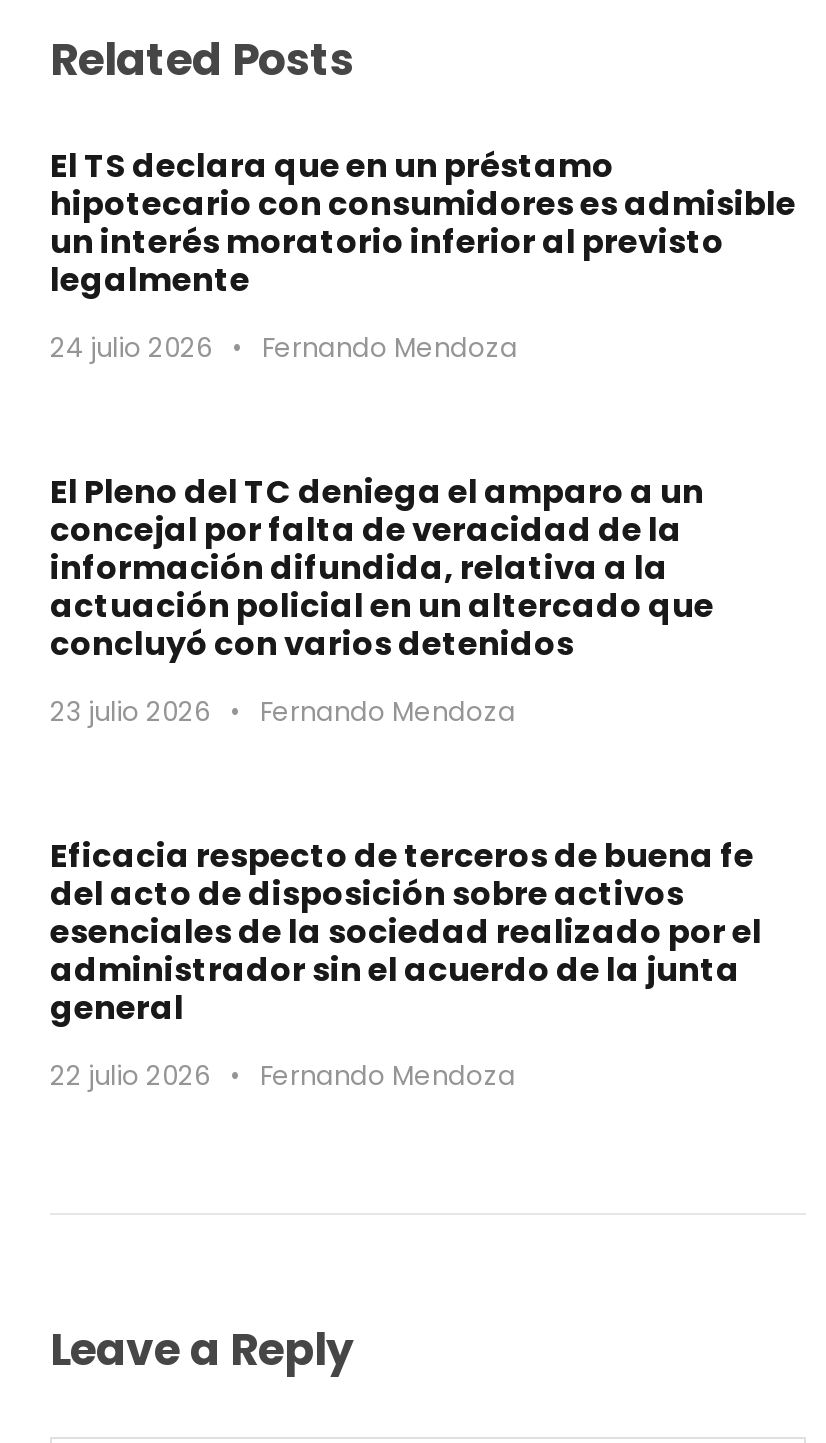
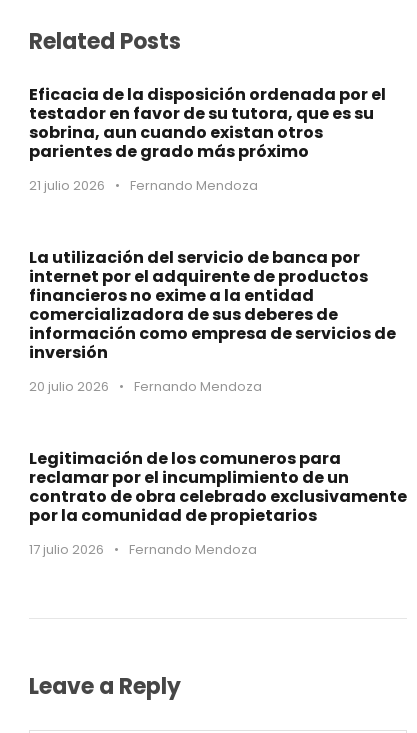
[50,144,796,304] El TS declara que en un préstamo | hipotecario con consumidores es admisible | un interés moratorio inferior al previsto | legalmente -> [29,83,386,163] Eficacia de la disposición ordenada por el | testador en favor de su tutora, que es su | sobrina, aun cuando existan otros | parientes de grado más próximo
[50,330,518,368] 24 julio 2026 • Fernando Mendoza -> [29,176,258,195] 21 julio 2026 • Fernando Mendoza
[50,470,714,668] El Pleno del TC deniega el amparo a un | concejal por falta de veracidad de la | información difundida, relativa a la | actuación policial en un altercado que | concluyó con varios detenidos -> [29,246,396,364] La utilización del servicio de banca por | internet por el adquirente de productos | financieros no exime a la entidad | comercializadora de sus deberes de | información como empresa de servicios de | inversión
[50,694,516,732] 23 julio 2026 • Fernando Mendoza -> [29,377,262,396] 20 julio 2026 • Fernando Mendoza
[50,834,762,1032] Eficacia respecto de terceros de buena fe | del acto de disposición sobre activos | esenciales de la sociedad realizado por el | administrador sin el acuerdo de la junta | general -> [29,447,407,527] Legitimación de los comuneros para | reclamar por el incumplimiento de un | contrato de obra celebrado exclusivamente | por la comunidad de propietarios
[50,1058,516,1096] 22 julio 2026 • Fernando Mendoza -> [29,540,257,559] 17 julio 2026 • Fernando Mendoza

